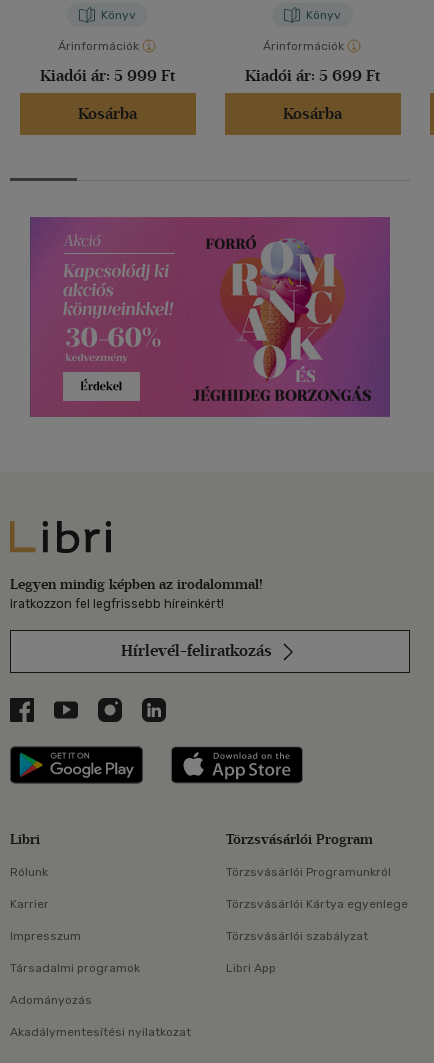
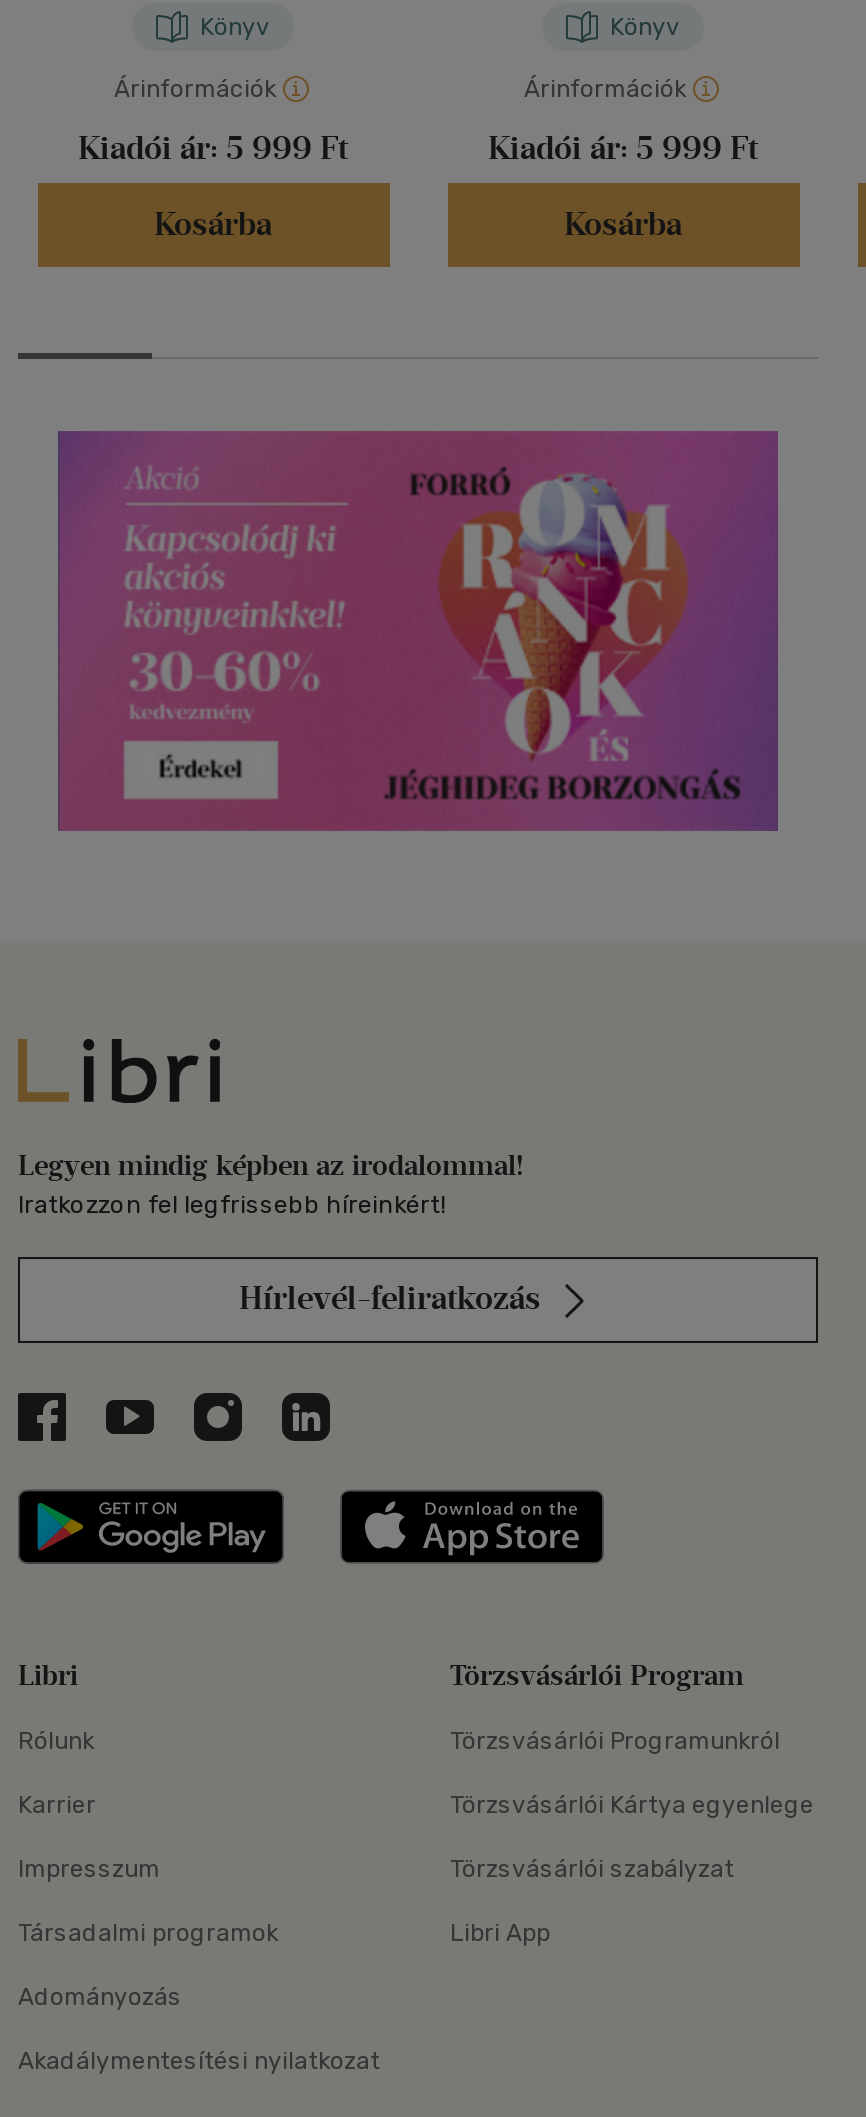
[245,66,380,85] Kiadói ár: 5 699 Ft -> [488,130,758,168] Kiadói ár: 5 999 Ft

